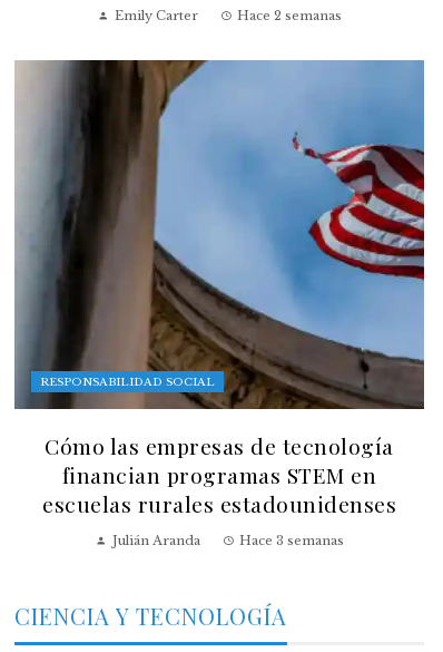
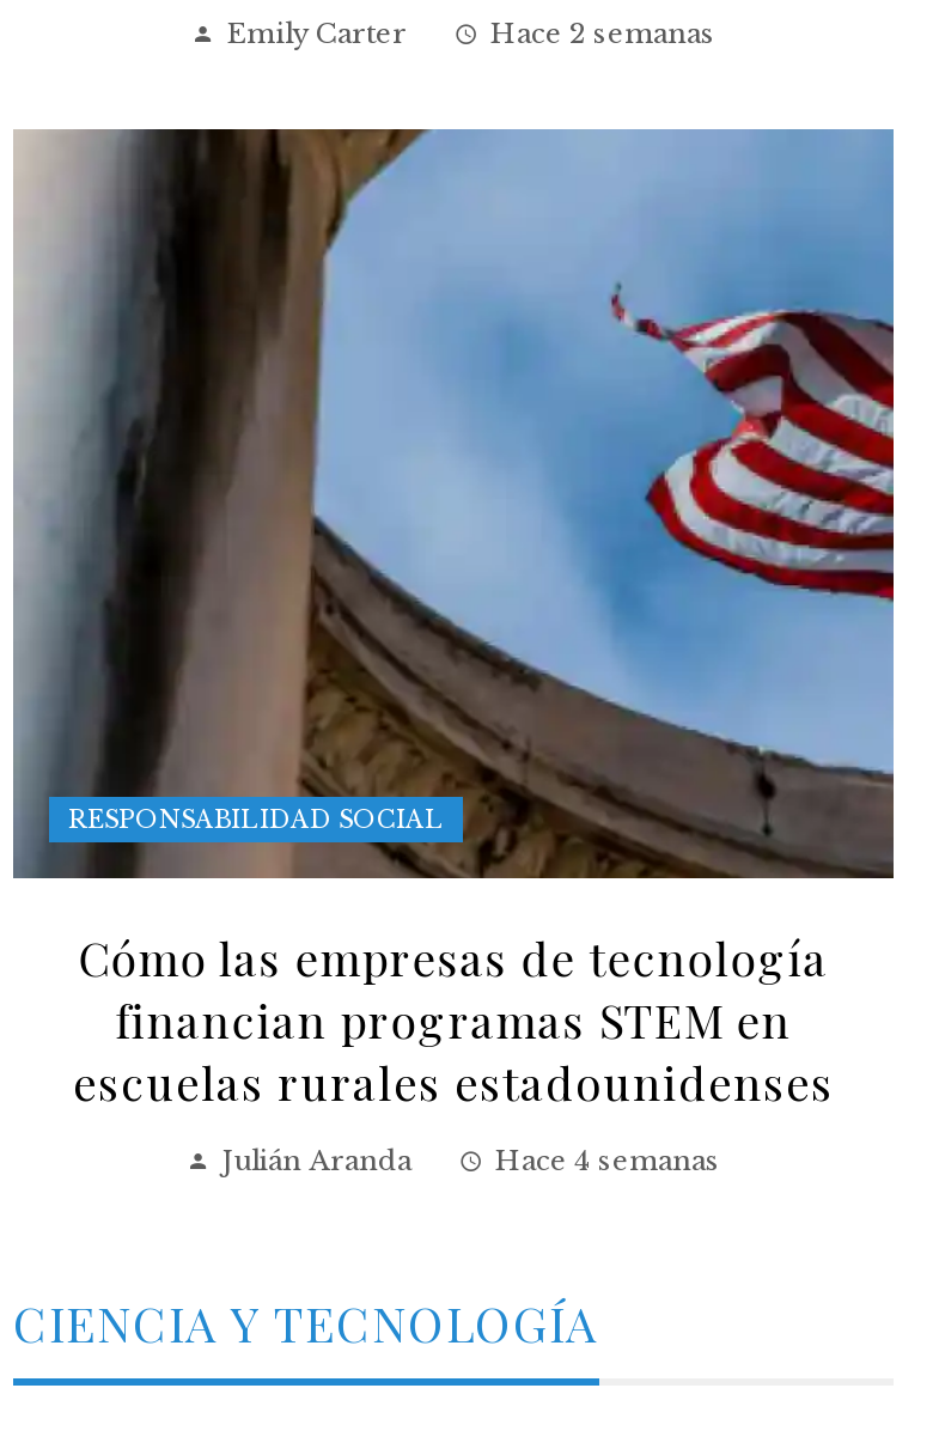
[239,533,343,548] Hace 3 semanas -> [495,1144,720,1178] Hace 4 semanas

